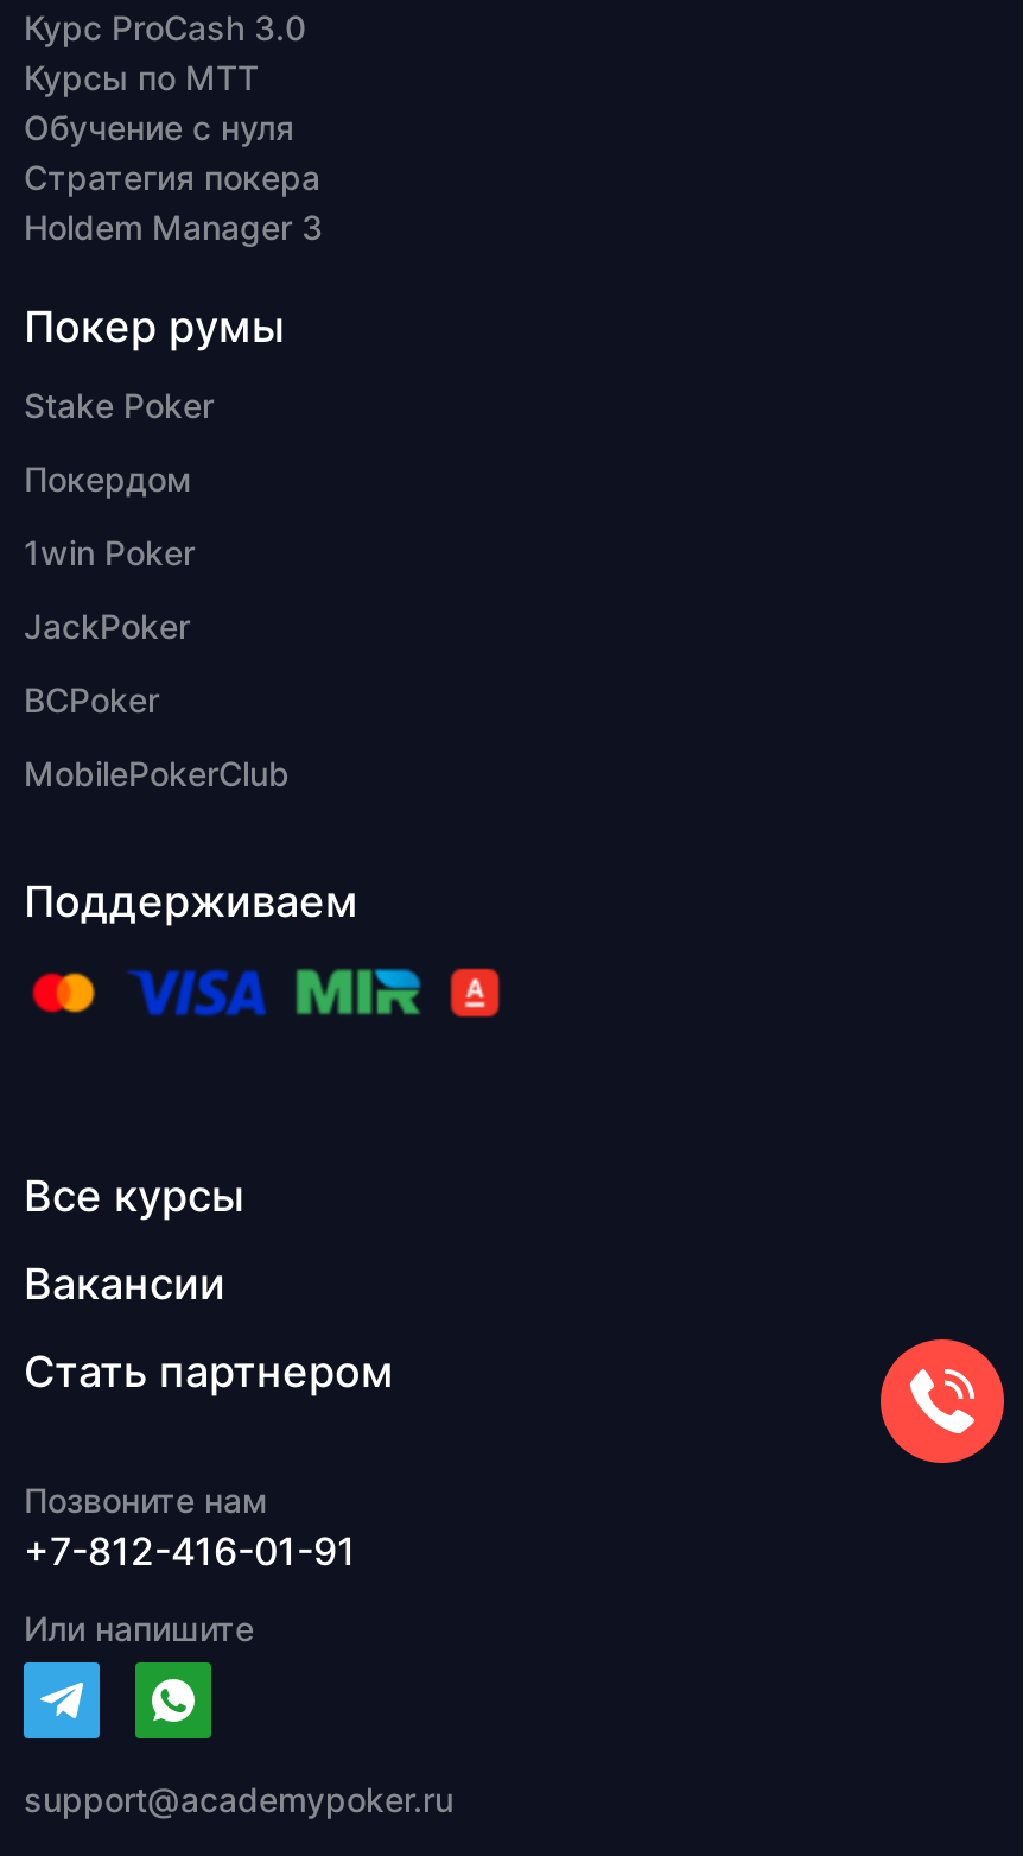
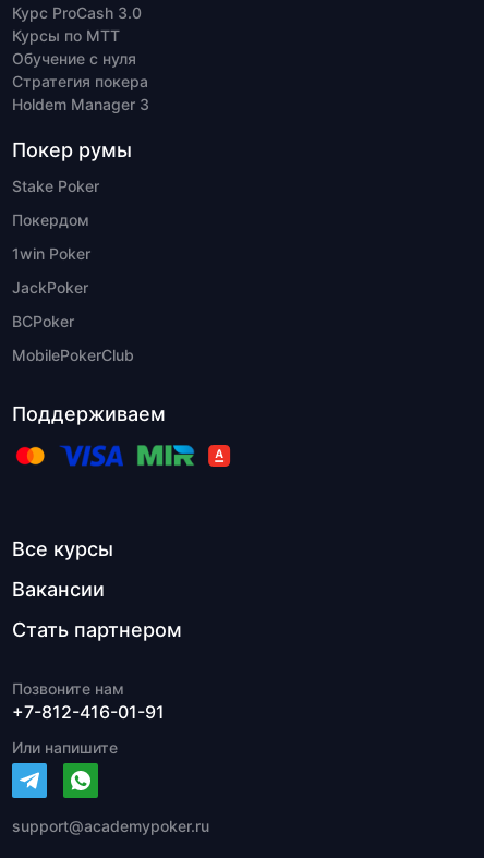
[878,1337,1006,1465] [image] -> none

